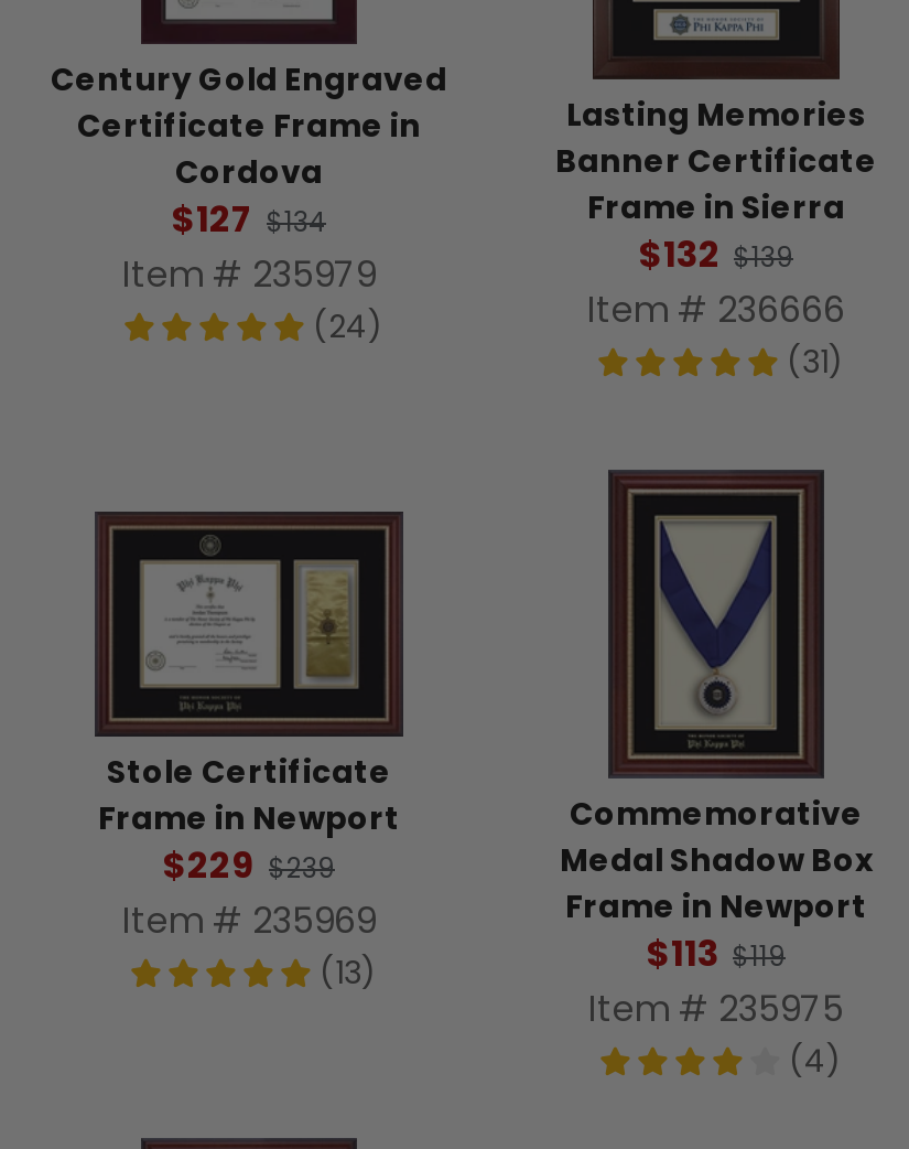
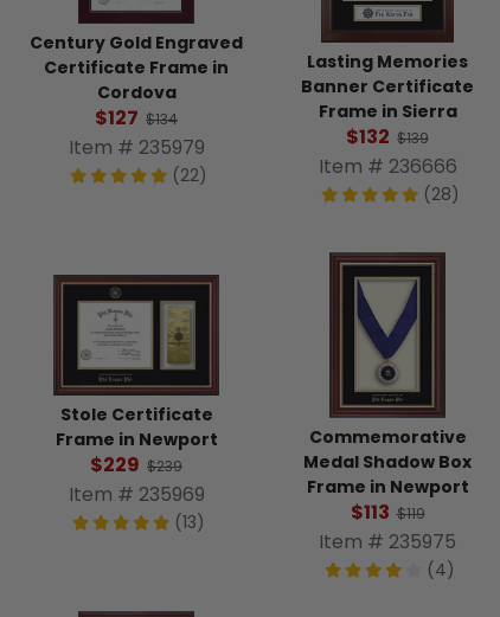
[313,304,383,348] (24) -> [172,163,207,187] (22)
[787,339,844,383] (31) -> [422,182,459,206] (28)

